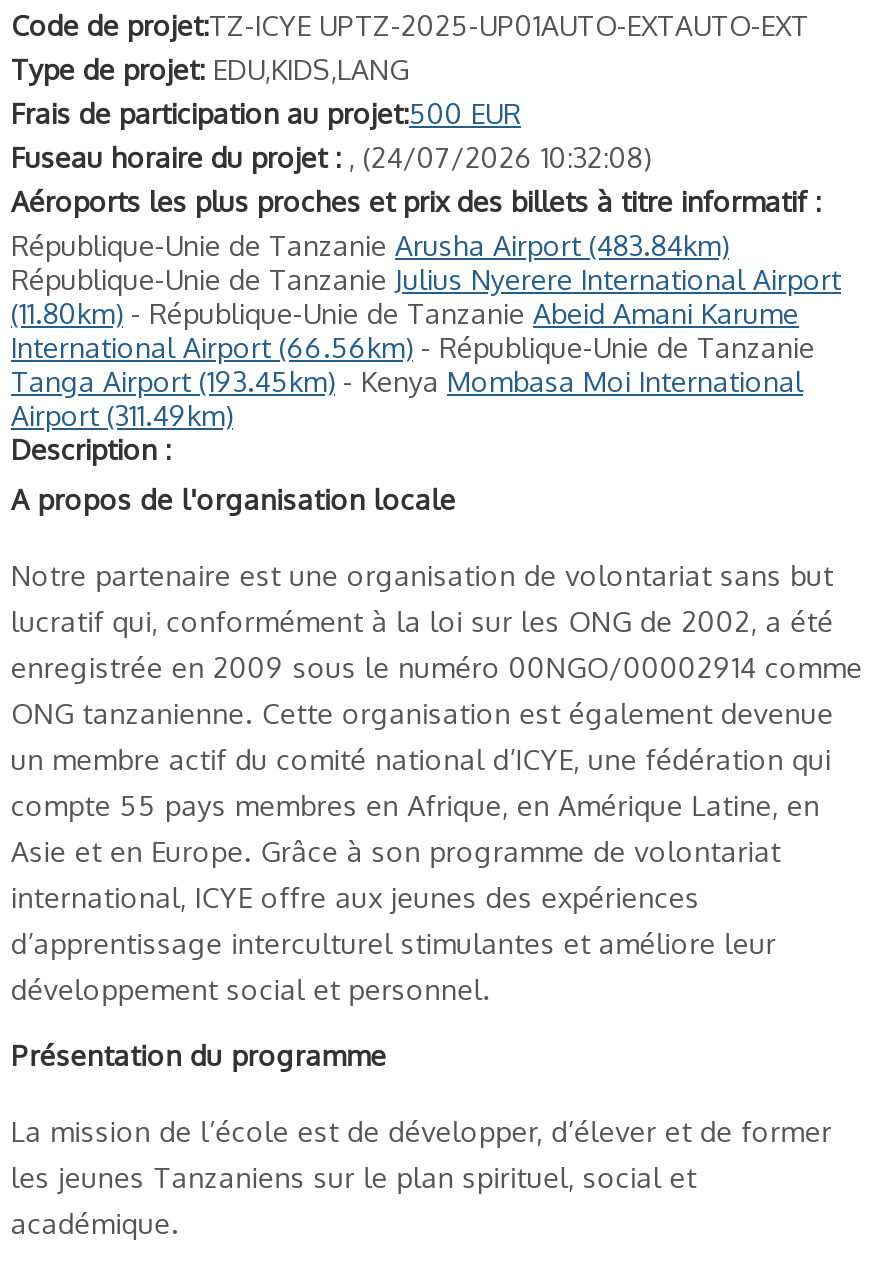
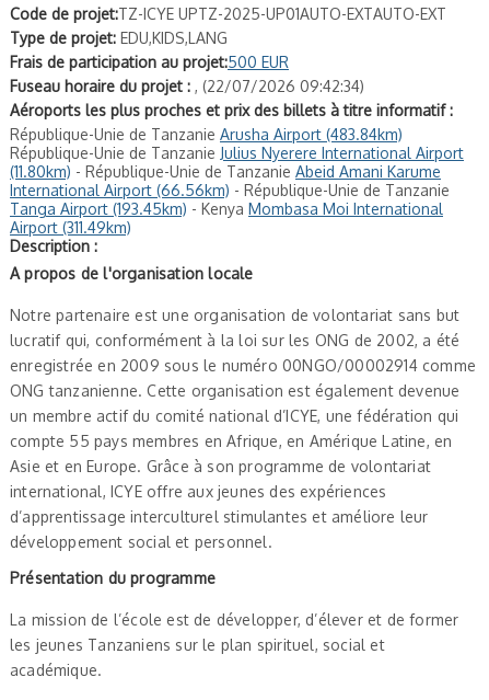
[11,140,651,174] Fuseau horaire du projet :, (24/07/2026 10:32:08) -> [10,77,364,95] Fuseau horaire du projet :, (22/07/2026 09:42:34)

